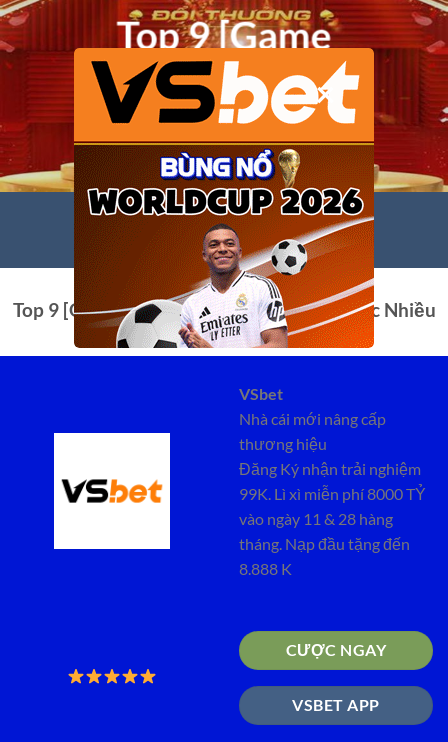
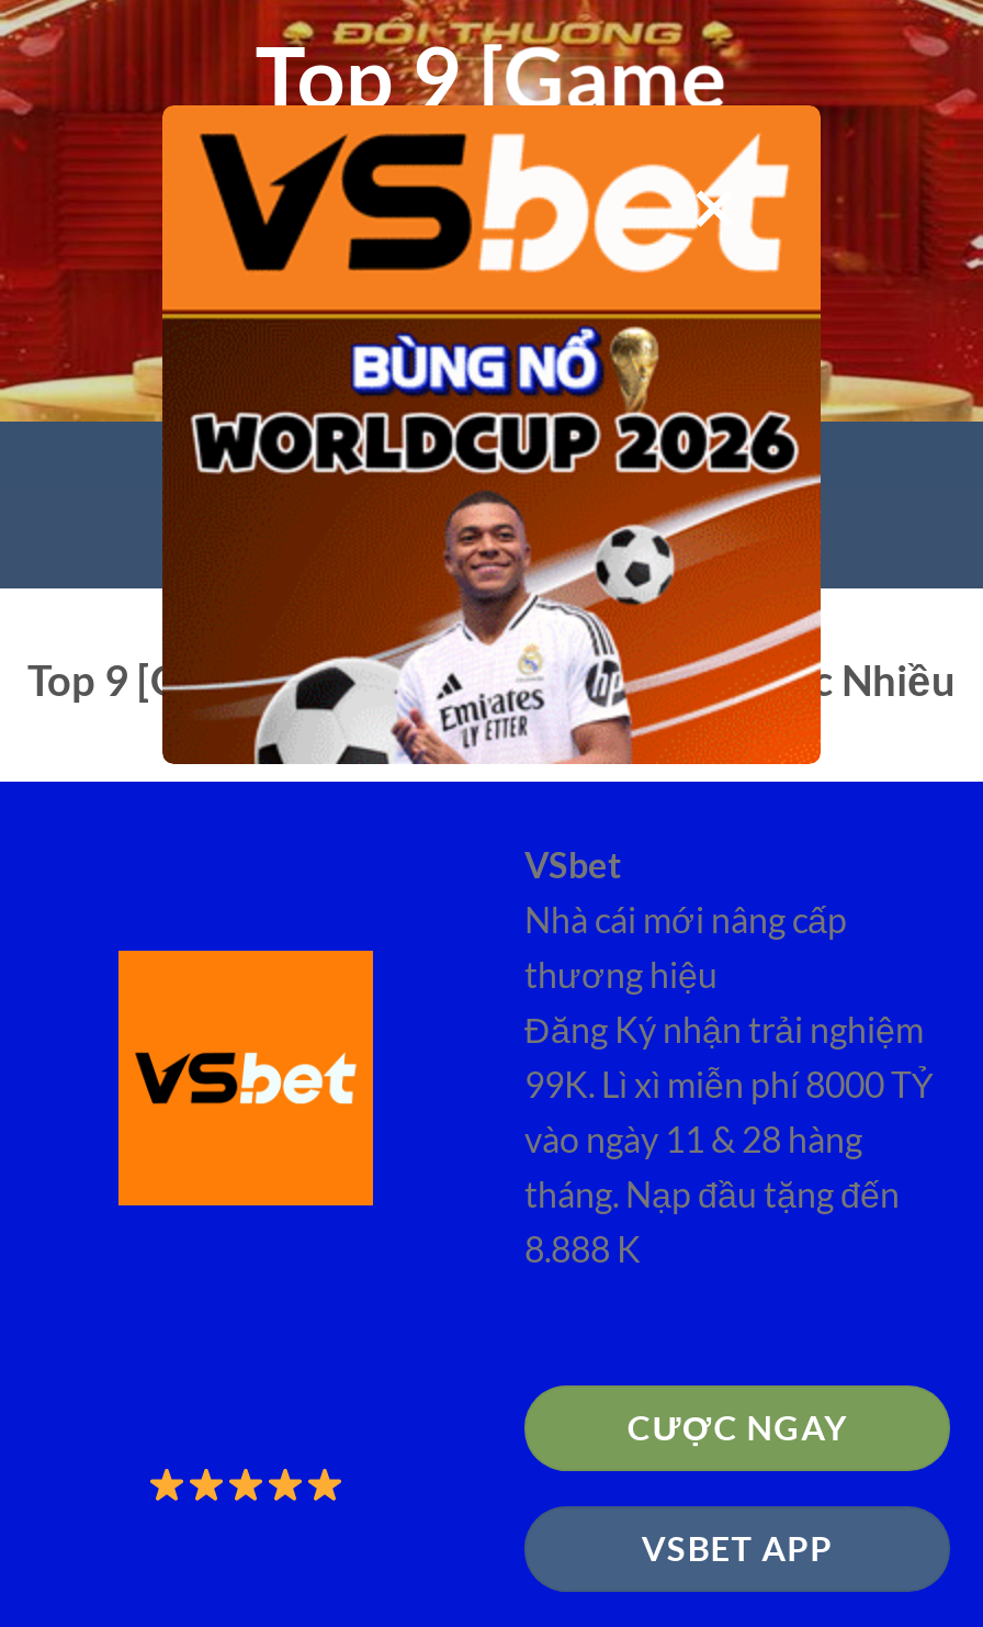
[53,432,171,550] [image] -> [116,949,375,1208] [image]

